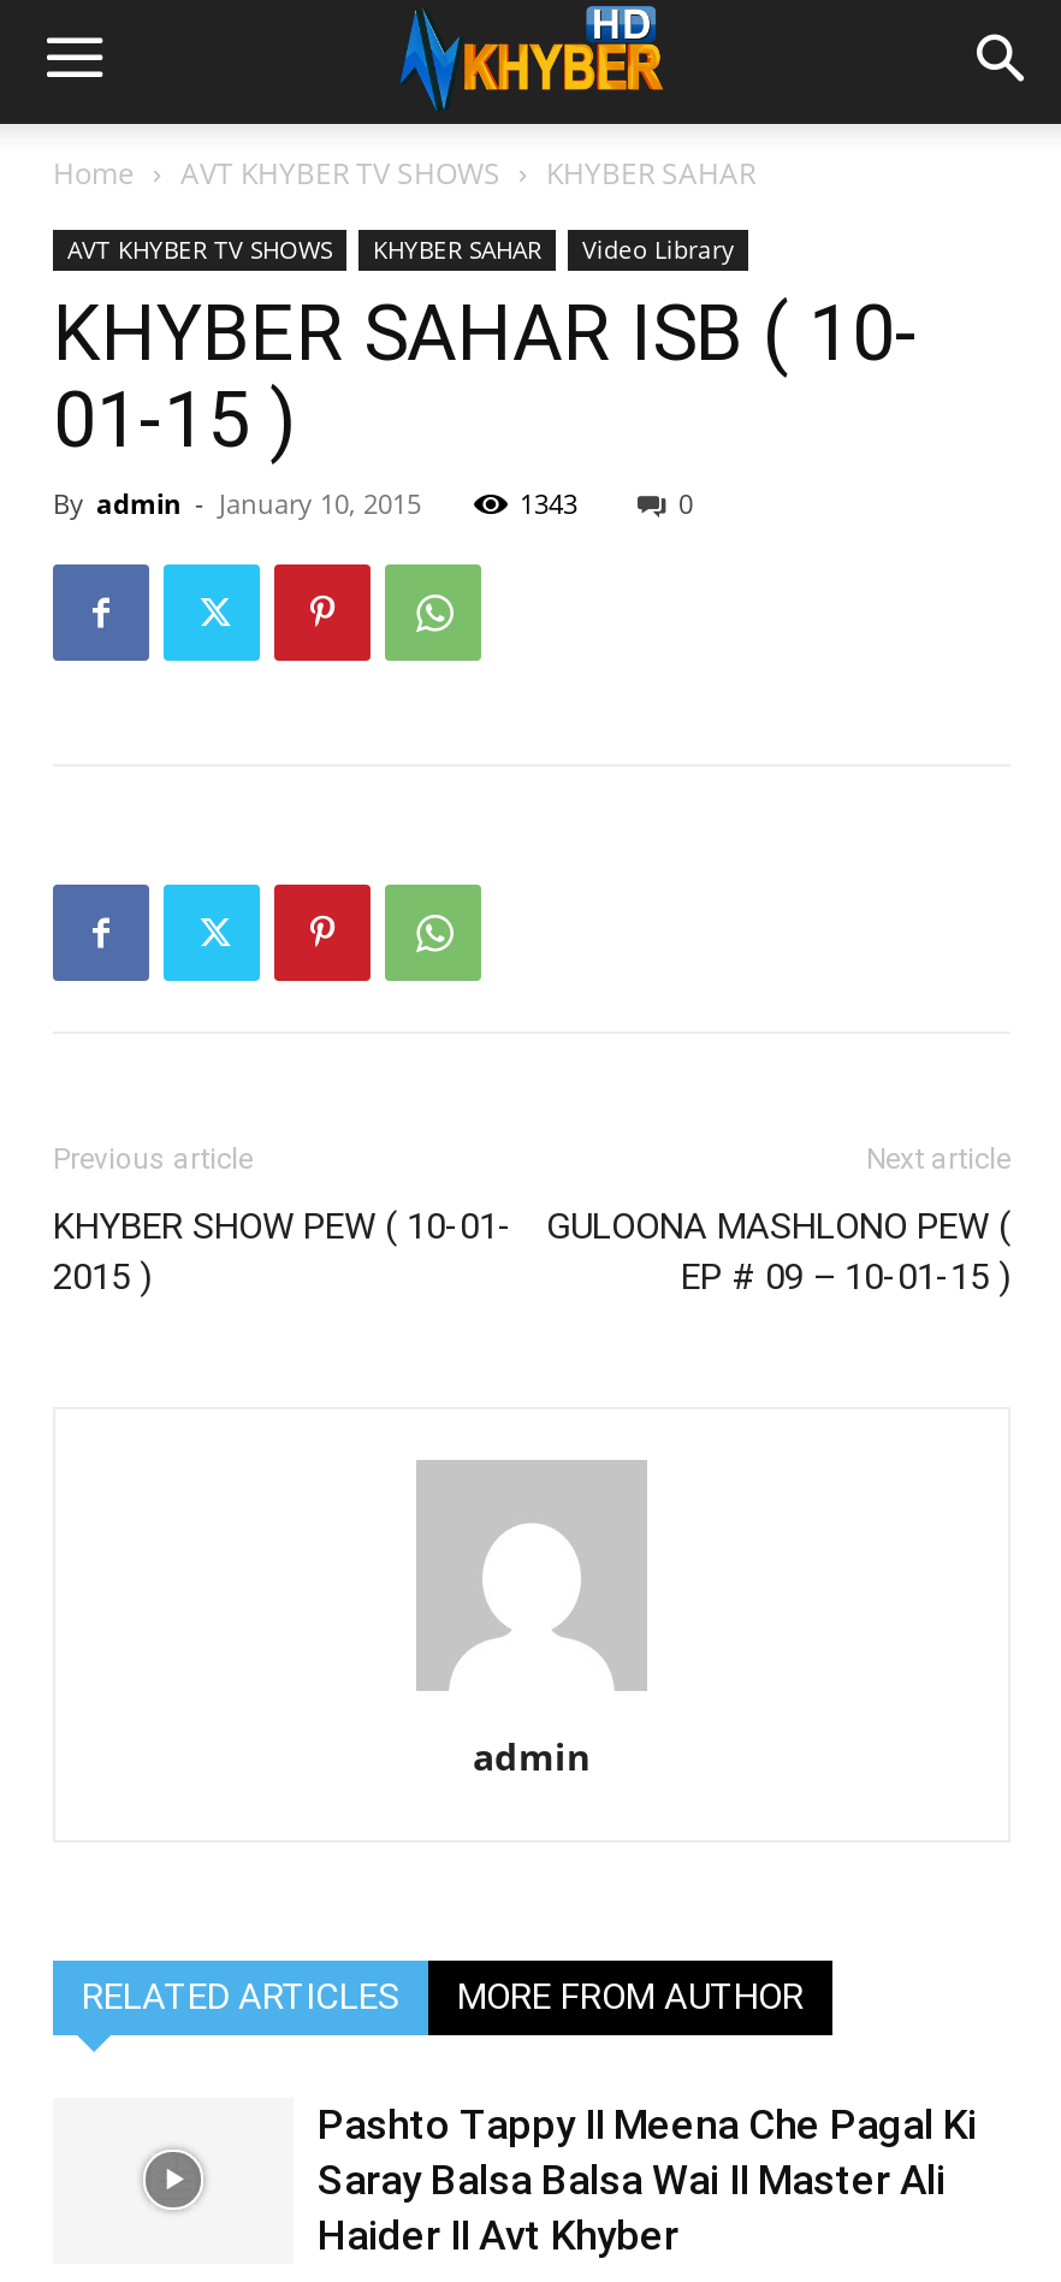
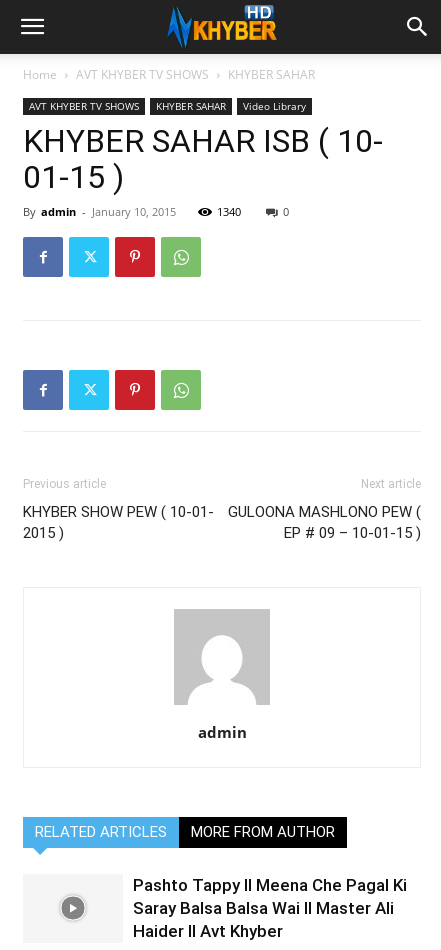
[520,485,577,521] 1343 -> [217,204,241,219] 1340

